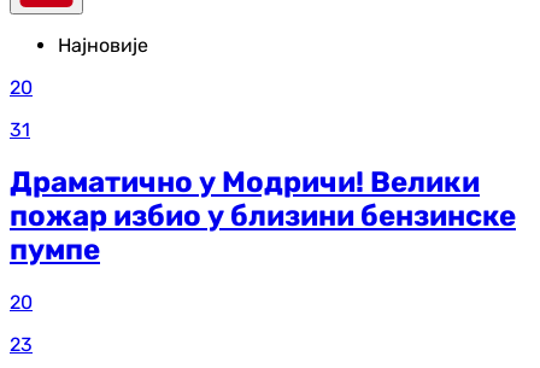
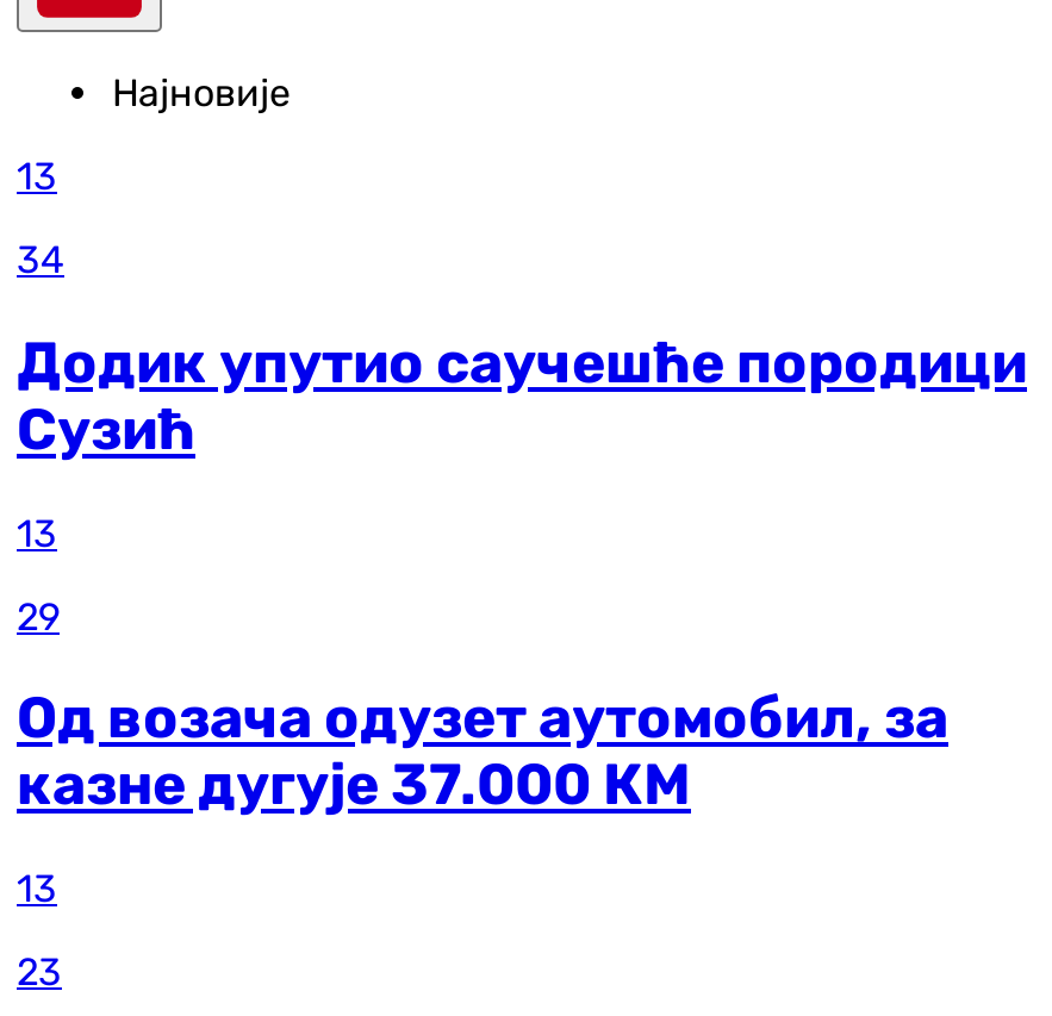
[10,76,516,313] 20 | 31 | Драматично у Модричи! Велики | пожар избио у близини бензинске | пумпе | 20 -> [17,153,1027,912] 13 | 34 | Додик упутио саучешће породици | Сузић | 13 | 29 | Од возача одузет аутомобил, за | казне дугује 37.000 КМ | 13

